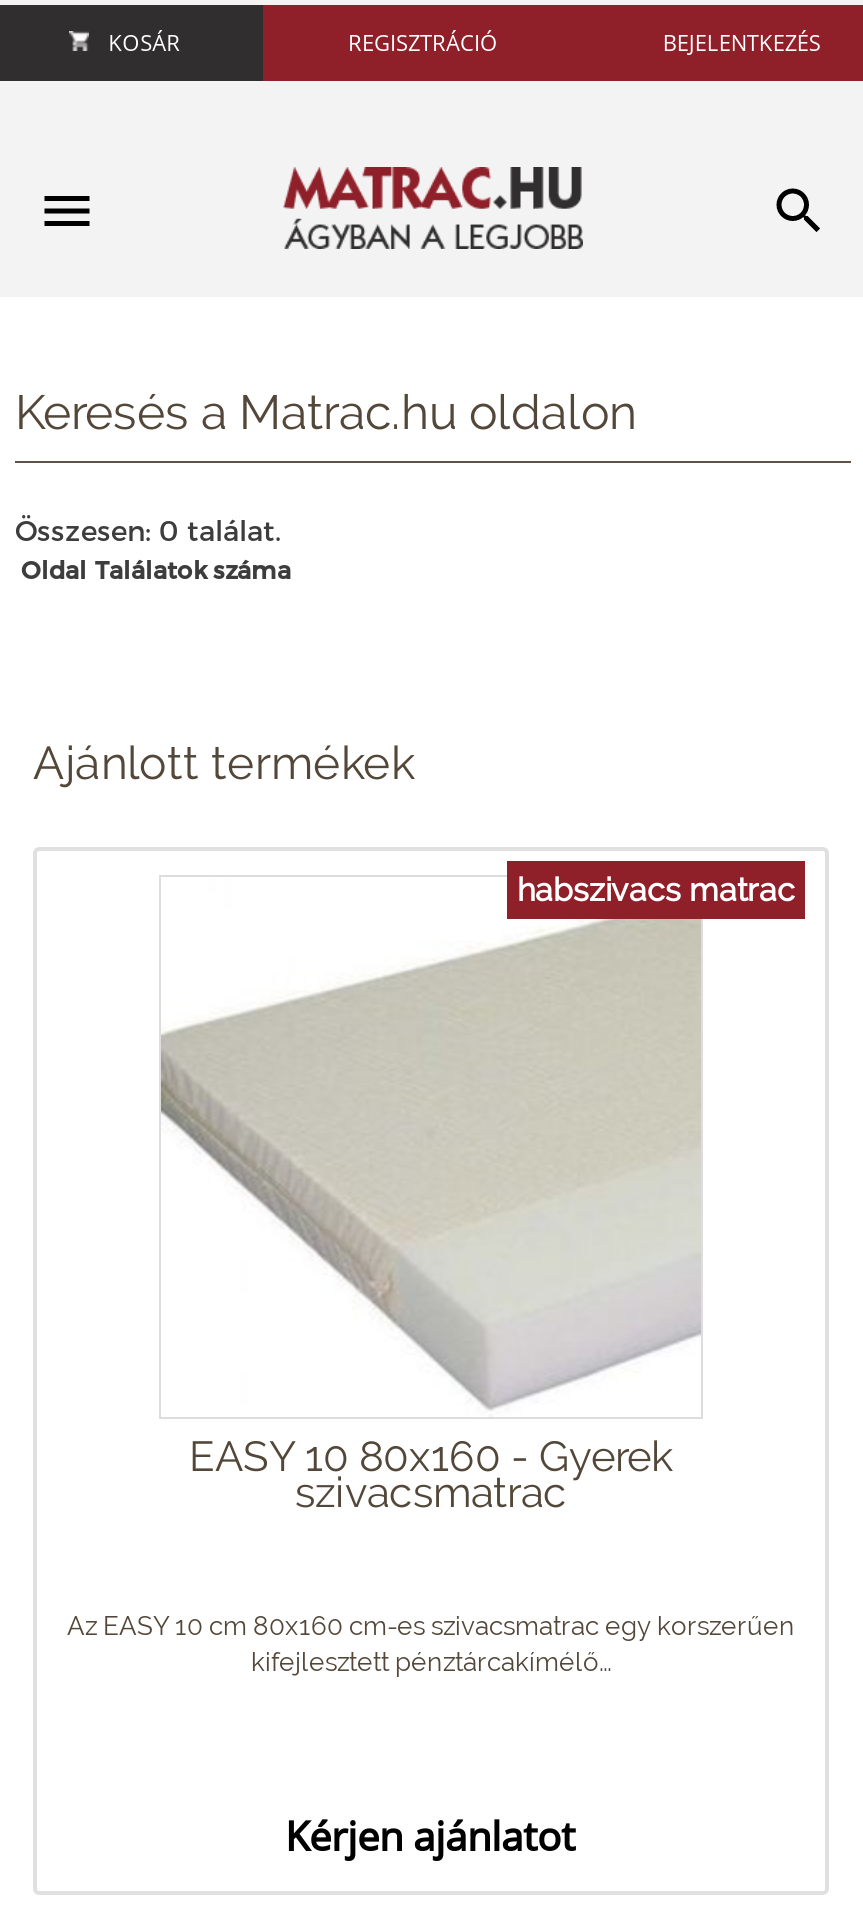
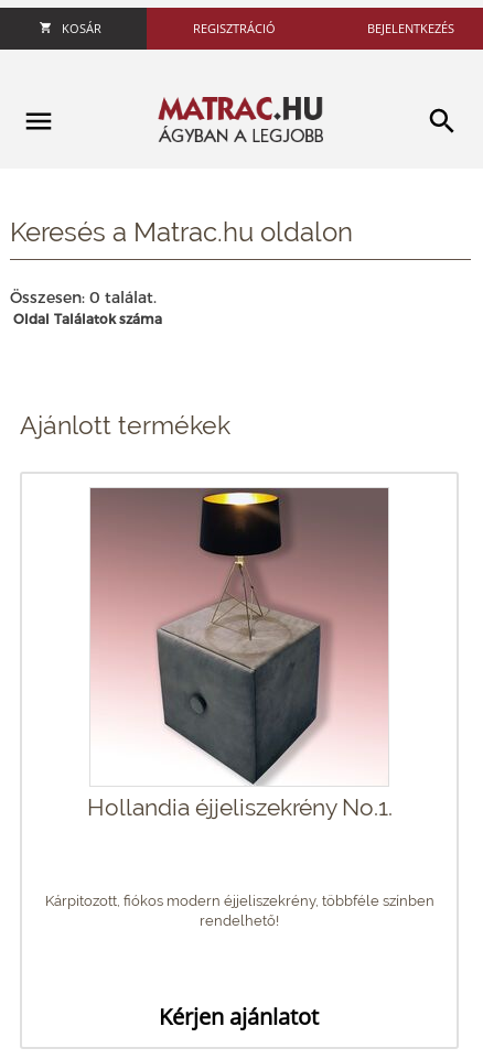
[161,870,795,1415] [image] | habszivacs matrac -> [87,487,392,821] [image] | Hollandia éjjeliszekrény No.1.
[67,1430,795,1676] EASY 10 80x160 - Gyerek | szivacsmatrac | Az EASY 10 cm 80x160 cm-es szivacsmatrac egy korszerűen | kifejlesztett pénztárcakímélő... -> [45,892,434,929] Kárpitozott, fiókos modern éjjeliszekrény, többféle színben | rendelhető!

